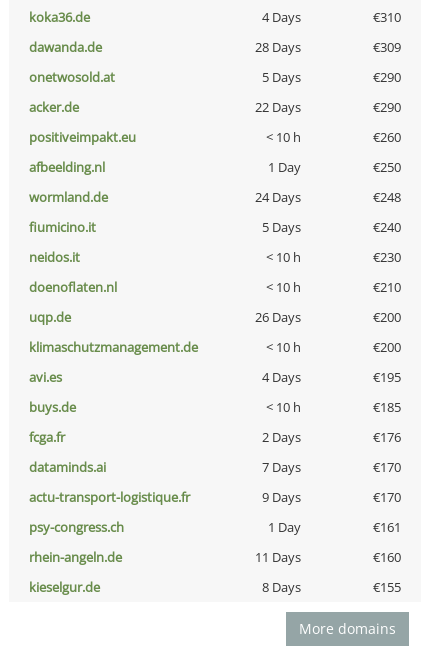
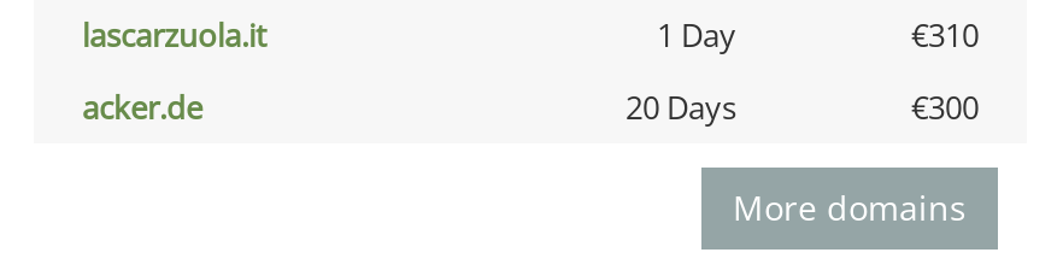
[29,8,300,26] koka36.de | 4 Days -> [82,13,736,57] lascarzuola.it | 1 Day
[29,38,401,86] dawanda.de | 28 Days | €309 | onetwosold.at | 5 Days | €290 -> none
[29,98,401,596] 22 Days | €290 | positiveimpakt.eu | < 10 h | €260 | afbeelding.nl | 1 Day | €250 | wormland.de | 24 Days | €248 | fiumicino.it | 5 Days | €240 | neidos.it | < 10 h | €230 | doenoflaten.nl | < 10 h | €210 | uqp.de | 26 Days | €200 | klimaschutzmanagement.de | < 10 h | €200 | avi.es | 4 Days | €195 | buys.de | < 10 h | €185 | fcga.fr | 2 Days | €176 | dataminds.ai | 7 Days | €170 | actu-transport-logistique.fr | 9 Days | €170 | psy-congress.ch | 1 Day | €161 | rhein-angeln.de | 11 Days | €160 | kieselgur.de | 8 Days | €155 -> [626,86,979,129] 20 Days | €300

